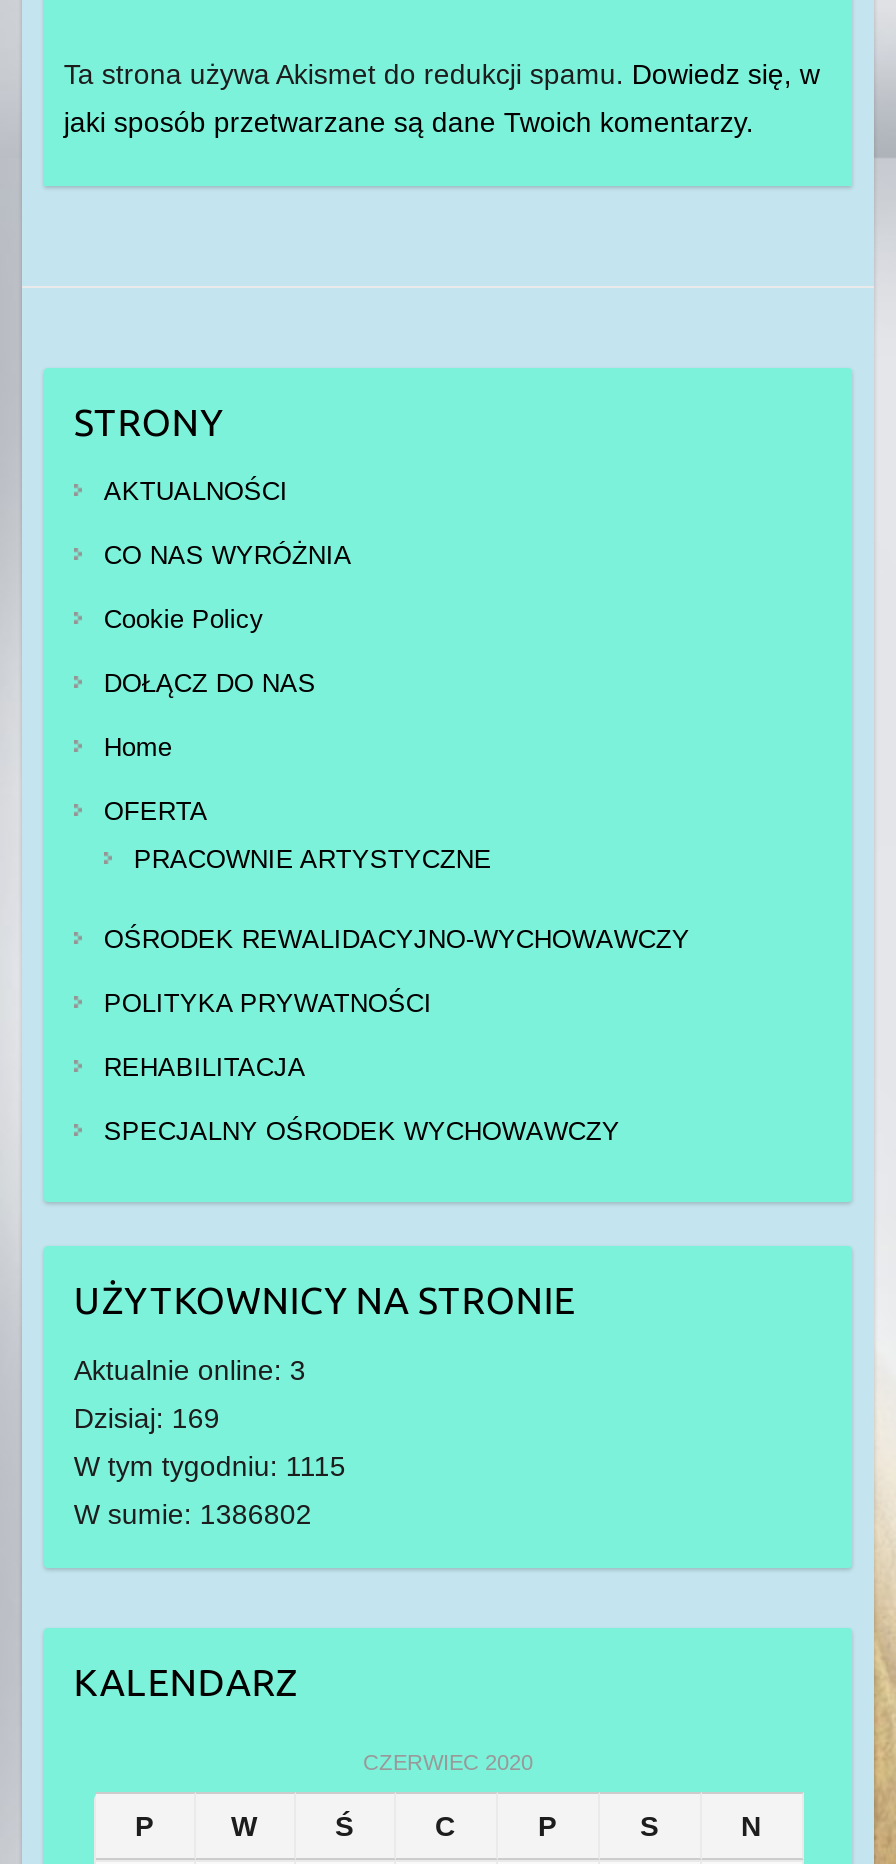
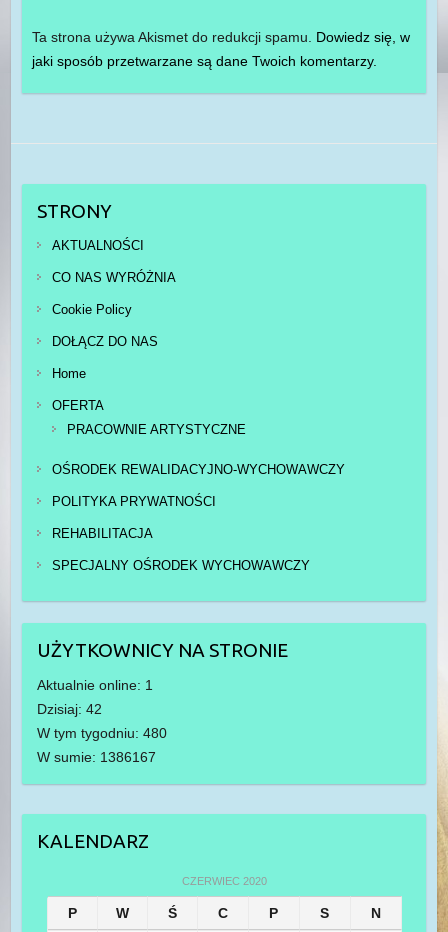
[74,1355,306,1387] Aktualnie online: 3 -> [37,677,153,693] Aktualnie online: 1
[74,1403,220,1435] Dzisiaj: 169 -> [37,701,102,717] Dzisiaj: 42
[74,1451,346,1483] W tym tygodniu: 1115 -> [37,725,167,741] W tym tygodniu: 480
[74,1499,312,1531] W sumie: 1386802 -> [37,749,156,765] W sumie: 1386167

